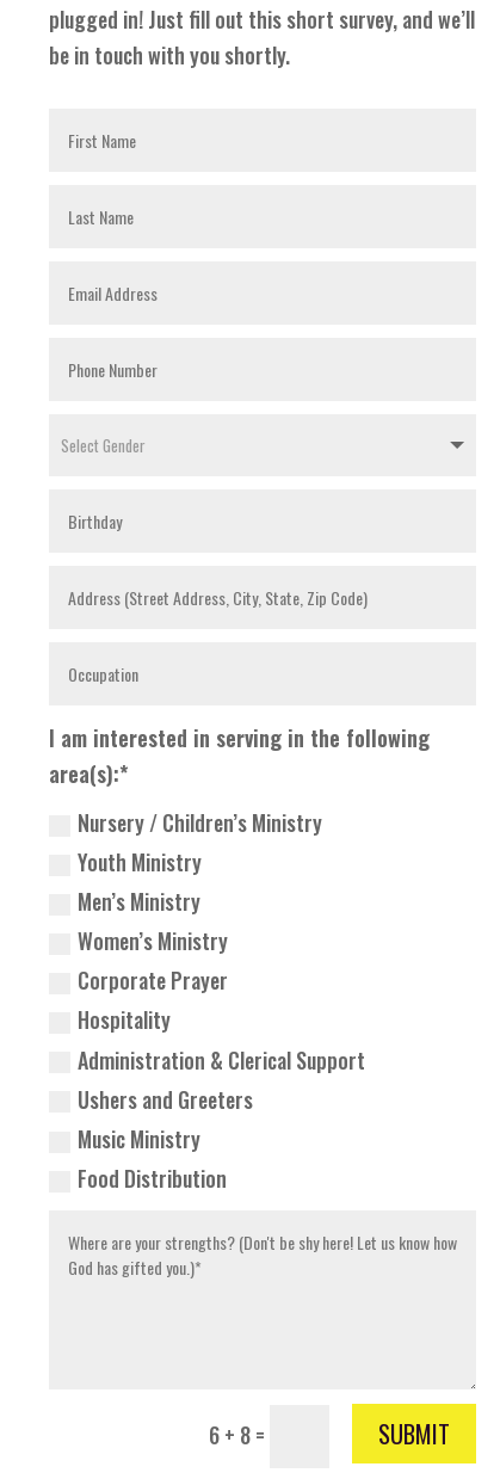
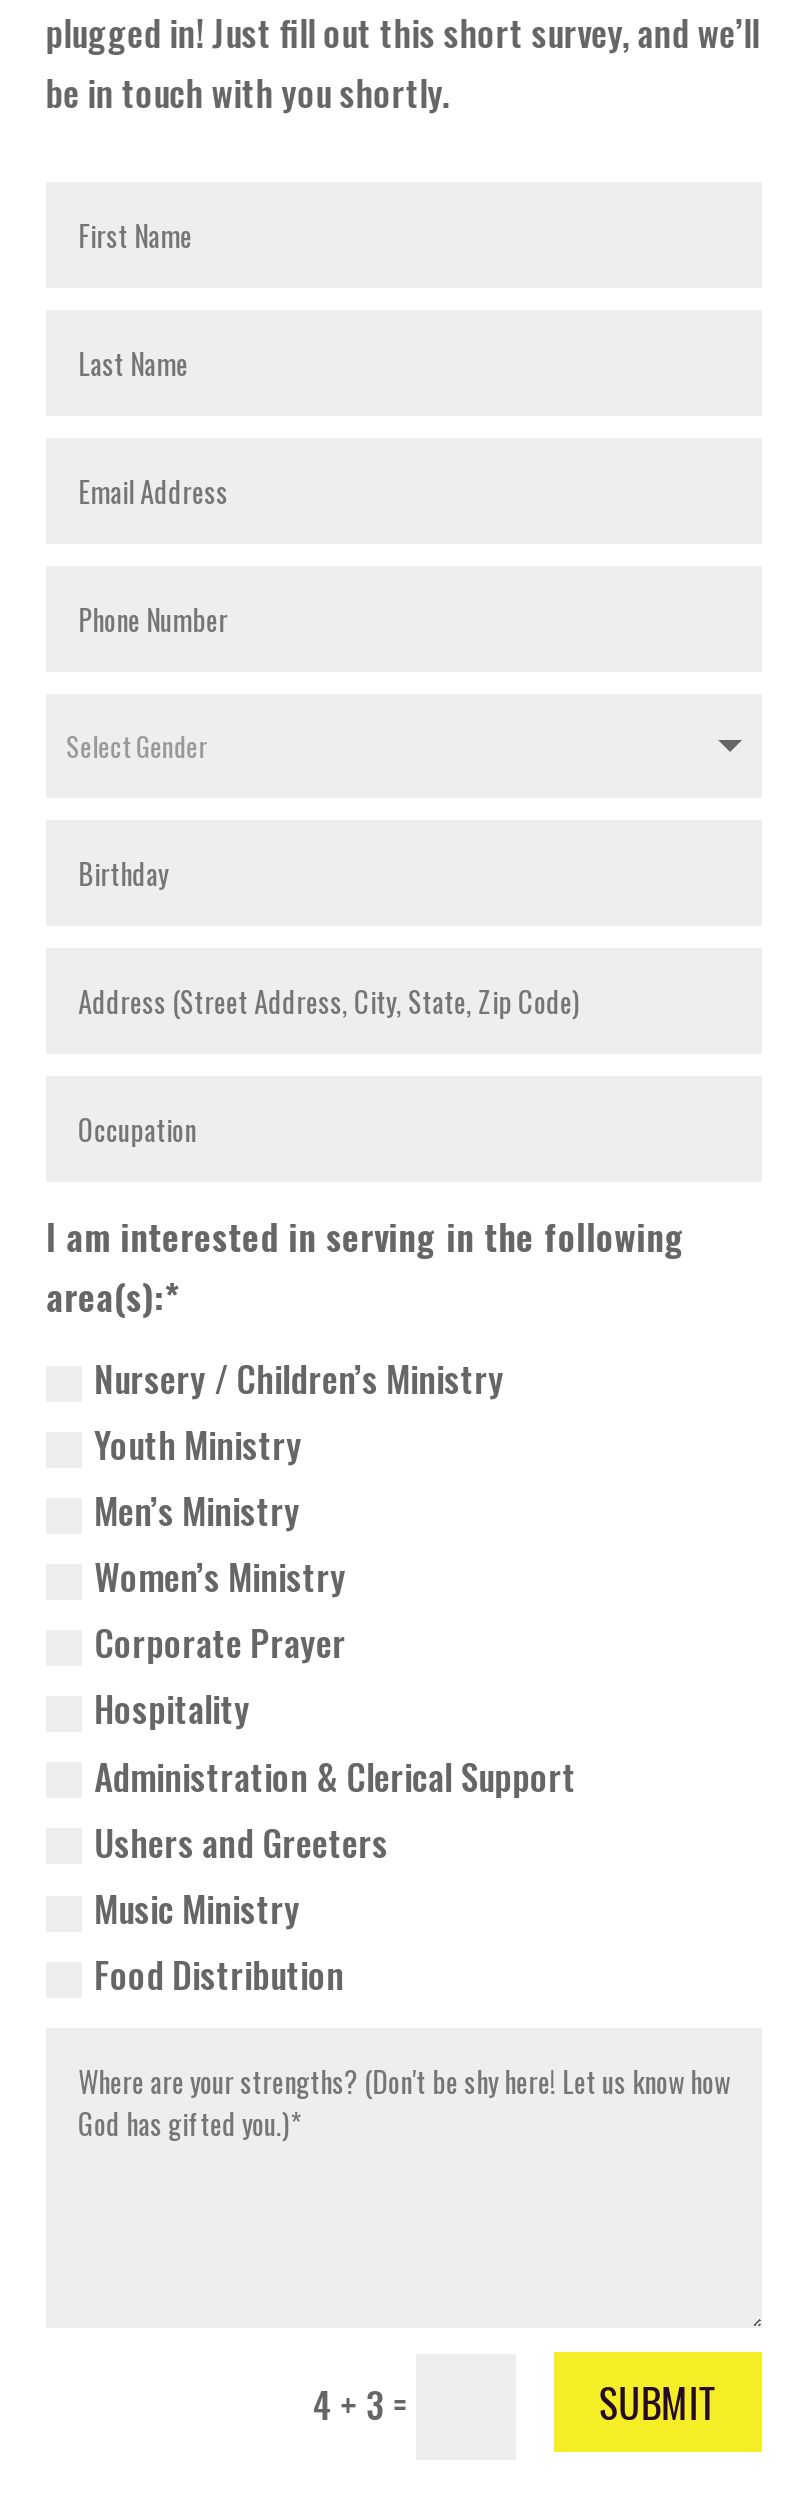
[209,1419,270,1450] 6 + 8 = -> [312,2378,416,2430] 4 + 3 =

